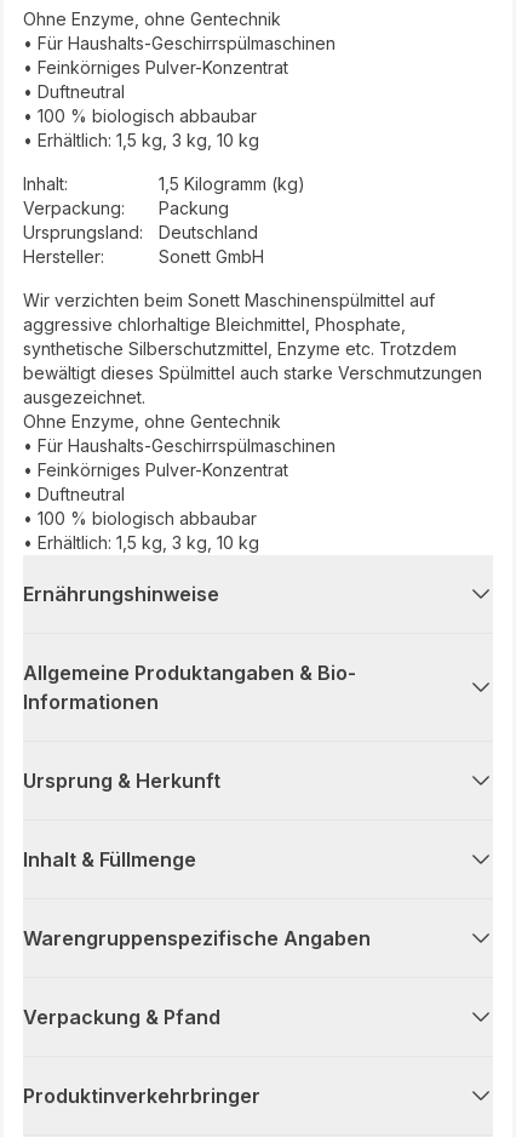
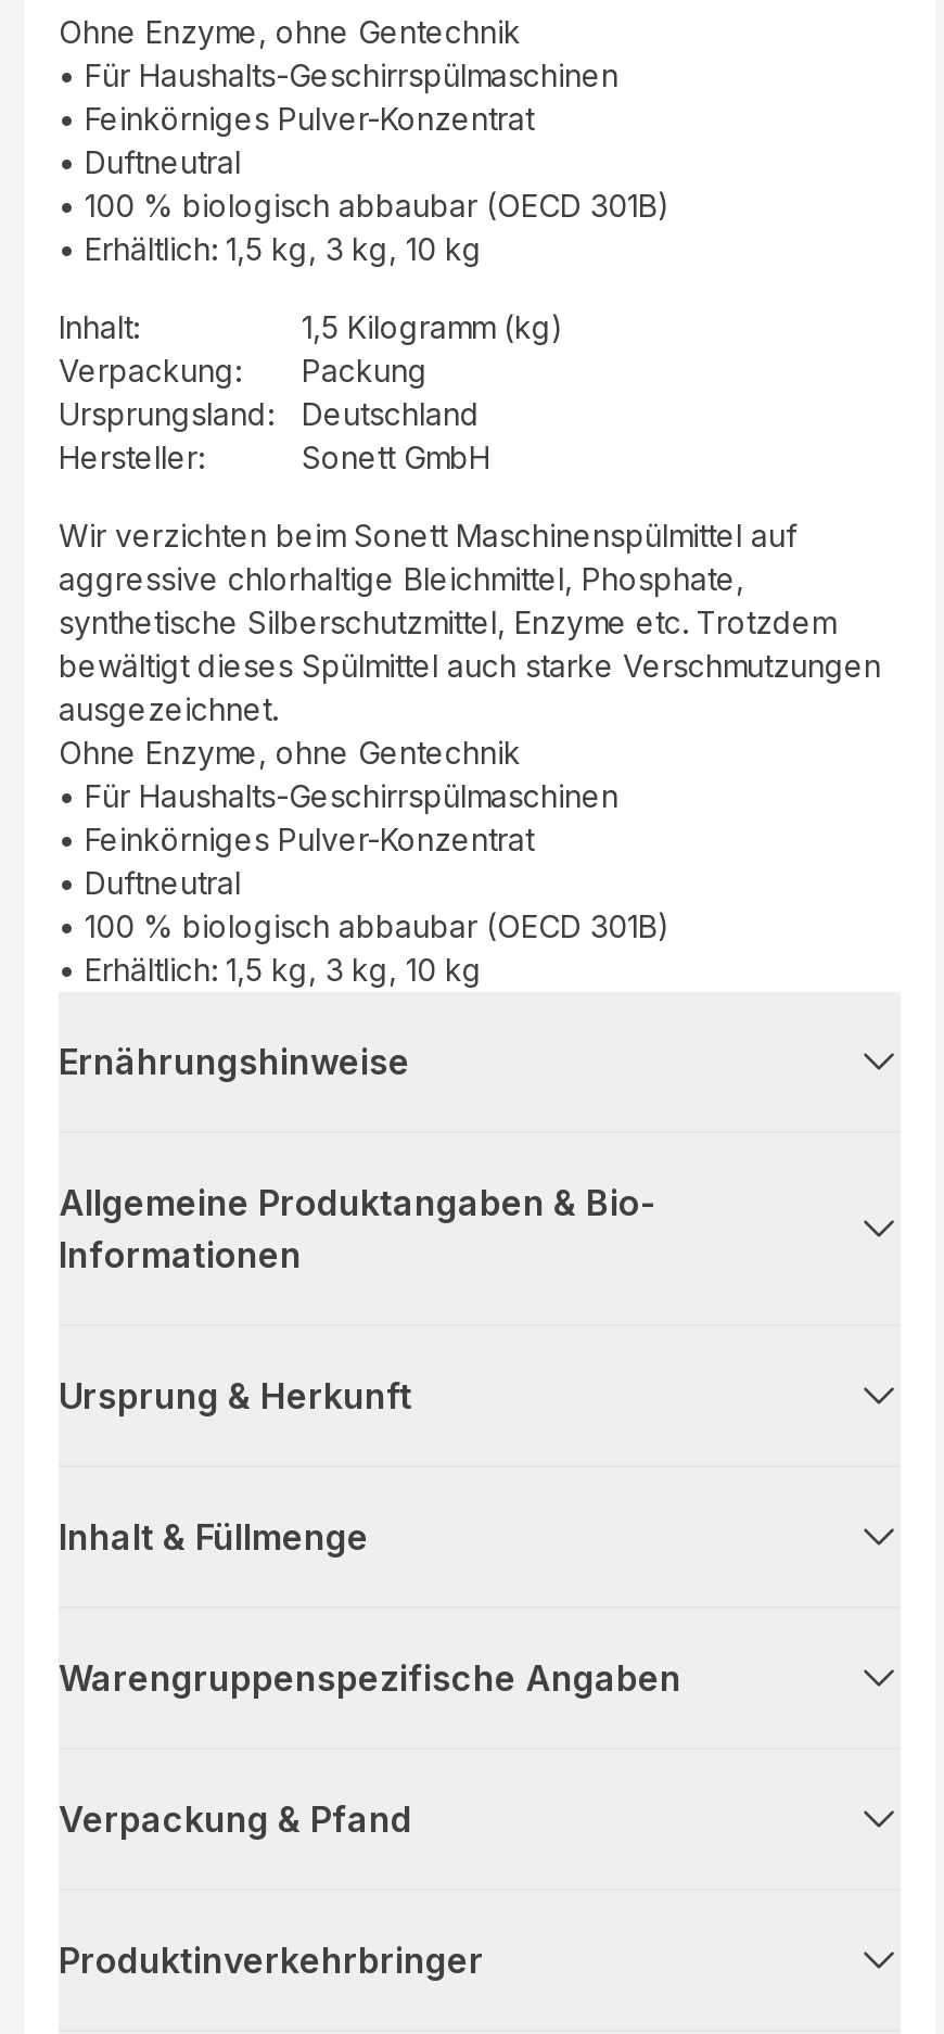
[23,105,257,126] • 100 % biologisch abbaubar -> [59,186,671,223] • 100 % biologisch abbaubar (OECD 301B)
[23,508,257,528] • 100 % biologisch abbaubar -> [59,907,671,944] • 100 % biologisch abbaubar (OECD 301B)

